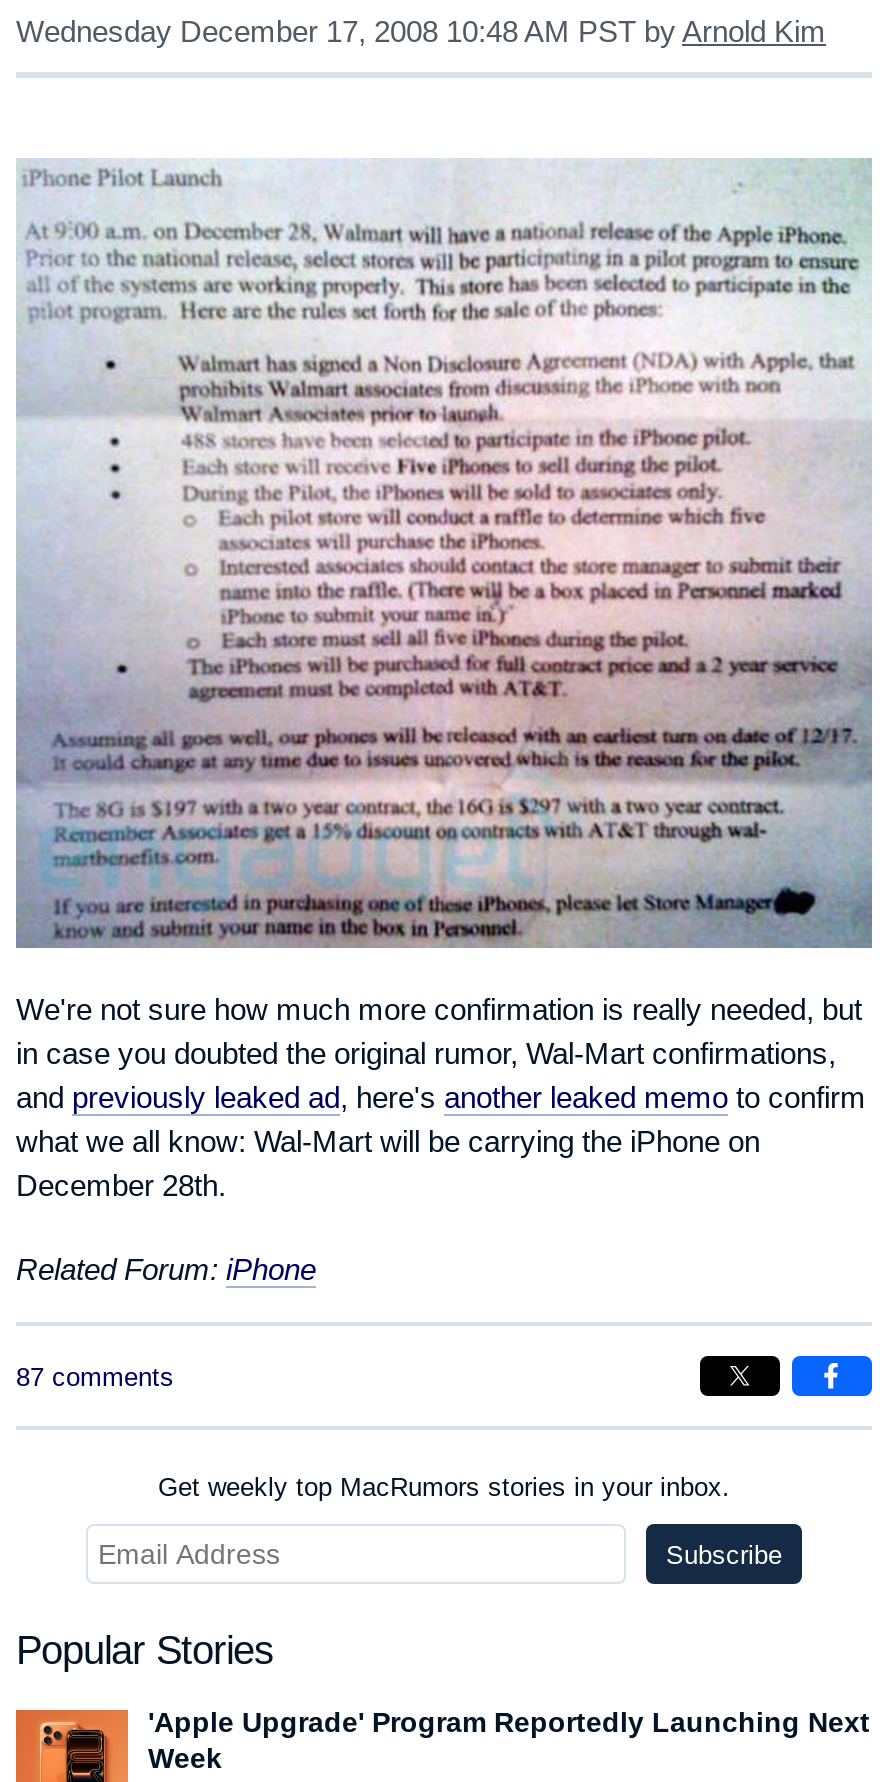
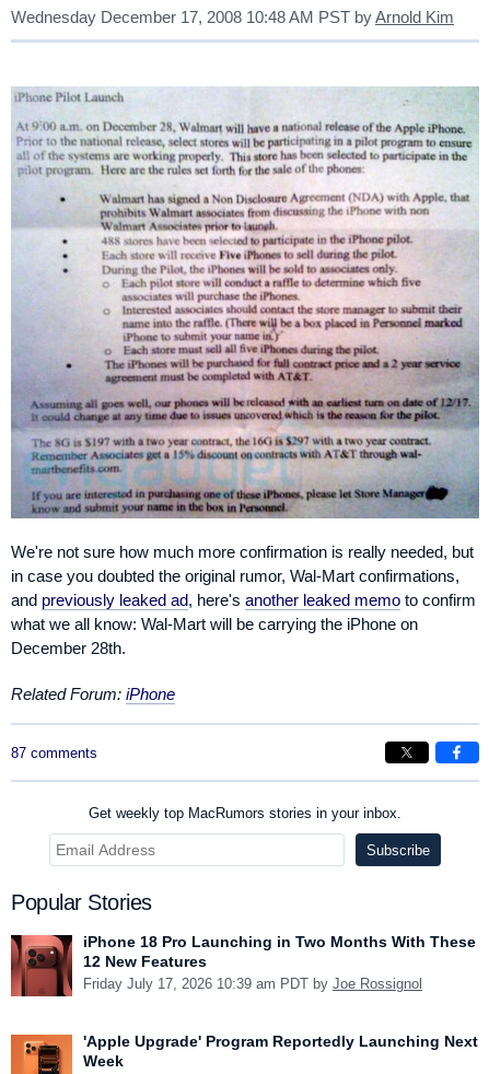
none -> [10,933,476,997] [image] | iPhone 18 Pro Launching in Two Months With These | 12 New Features | Friday July 17, 2026 10:39 am PDT by Joe Rossignol

